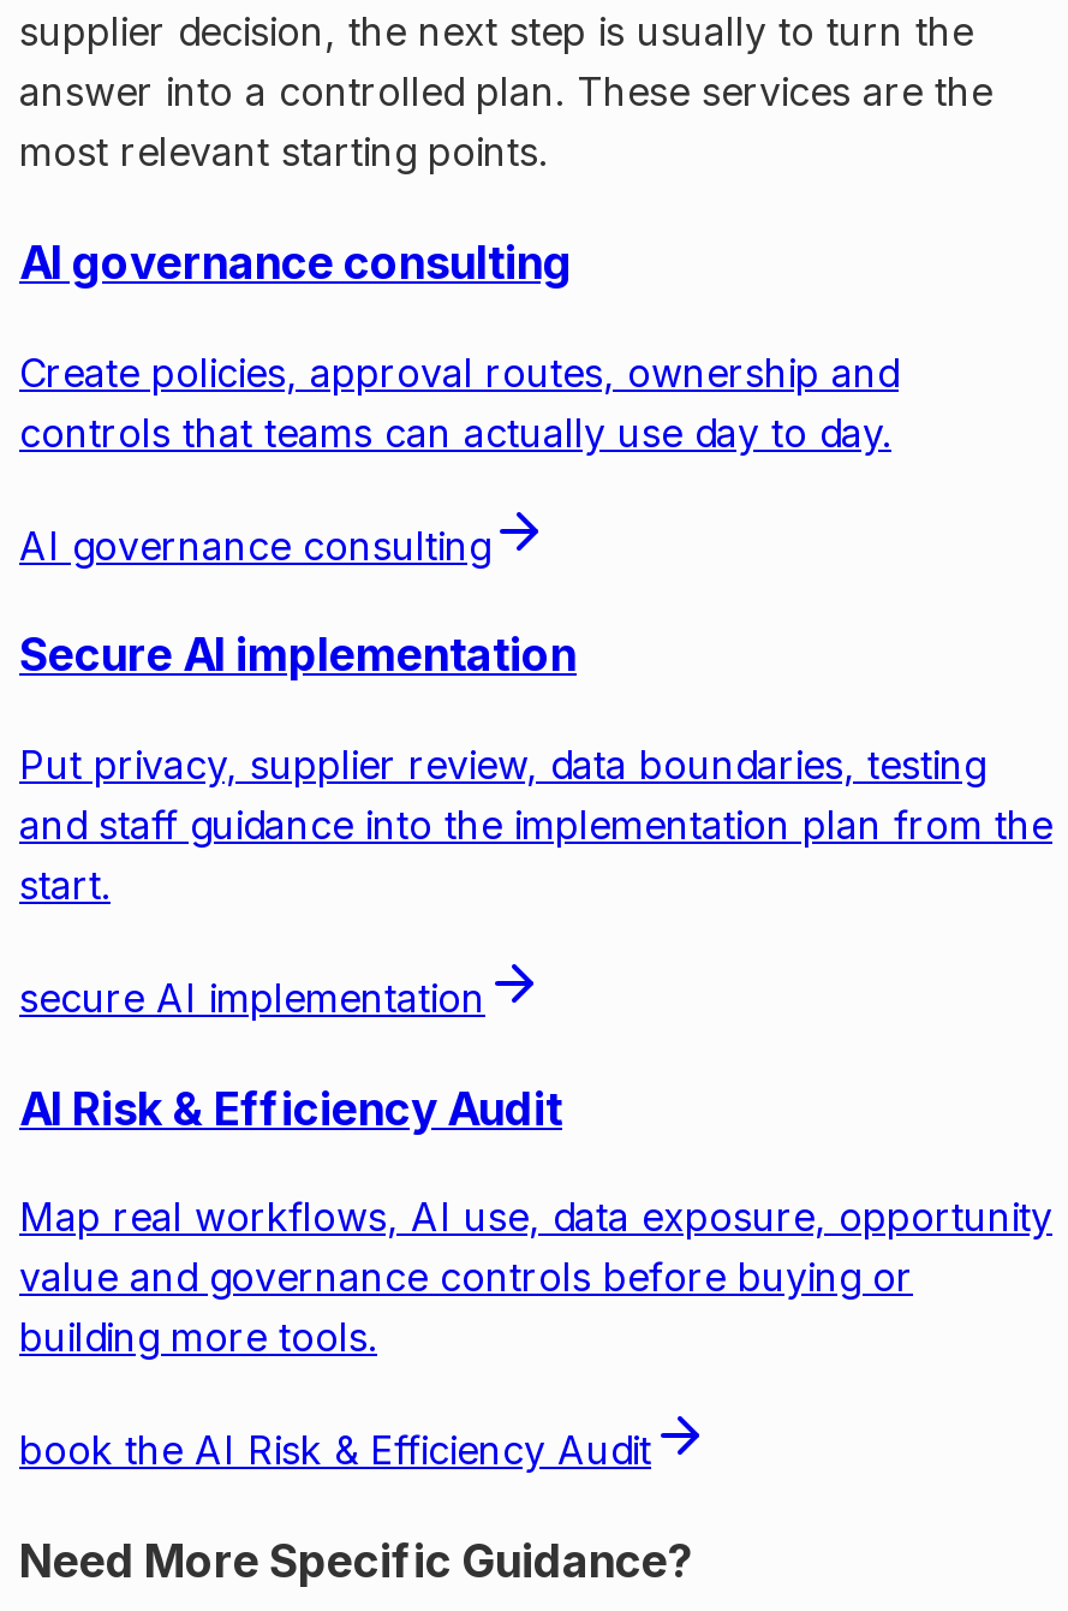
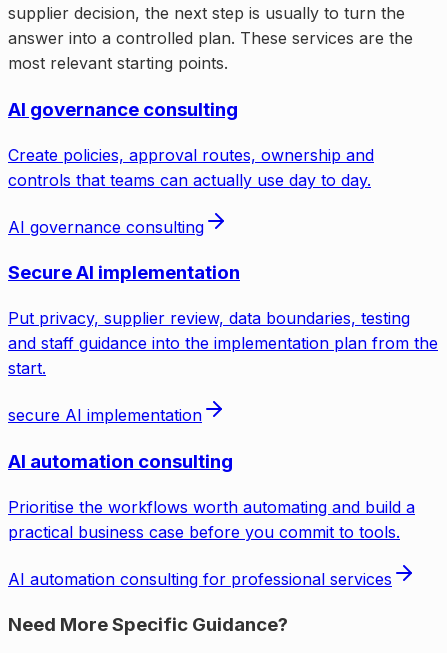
[19,1082,562,1137] AI Risk & Efficiency Audit -> [8,450,233,473] AI automation consulting
[19,1194,1052,1362] Map real workflows, AI use, data exposure, opportunity | value and governance controls before buying or | building more tools. -> [8,497,415,542] Prioritise the workflows worth automating and build a | practical business case before you commit to tools.
[19,1427,651,1475] book the AI Risk & Efficiency Audit -> [8,569,392,589] AI automation consulting for professional services

